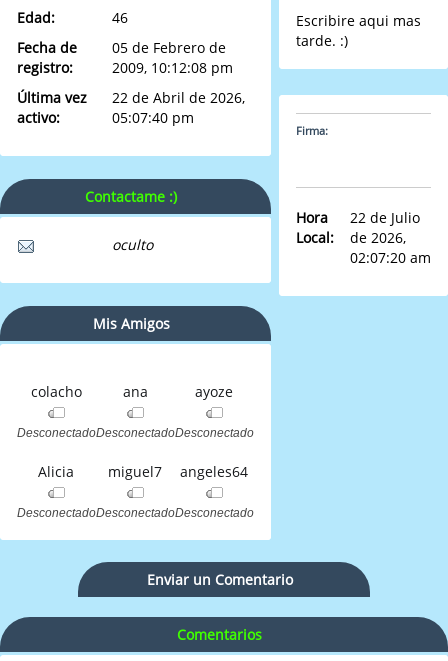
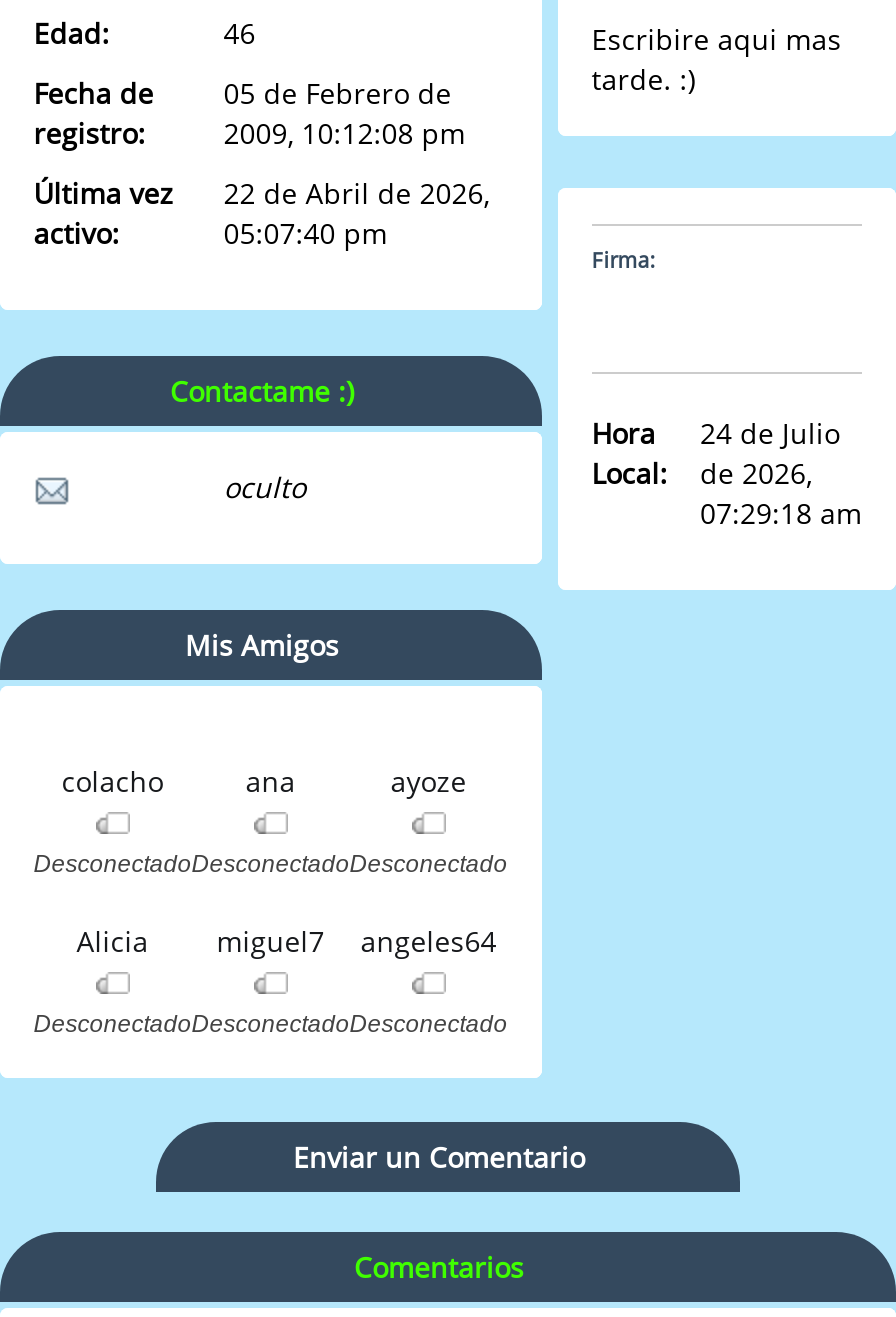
[296,208,420,227] Hora 22 de Julio -> [592,414,840,452] Hora 24 de Julio
[350,248,431,267] 02:07:20 am -> [700,494,862,532] 07:29:18 am

